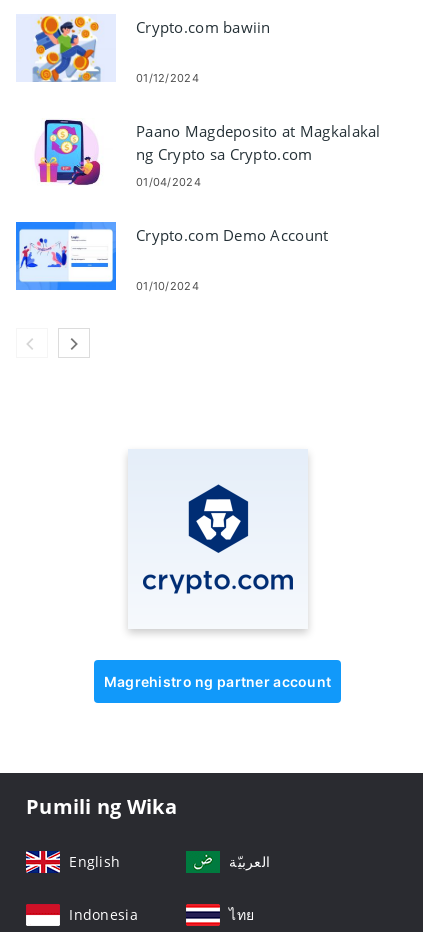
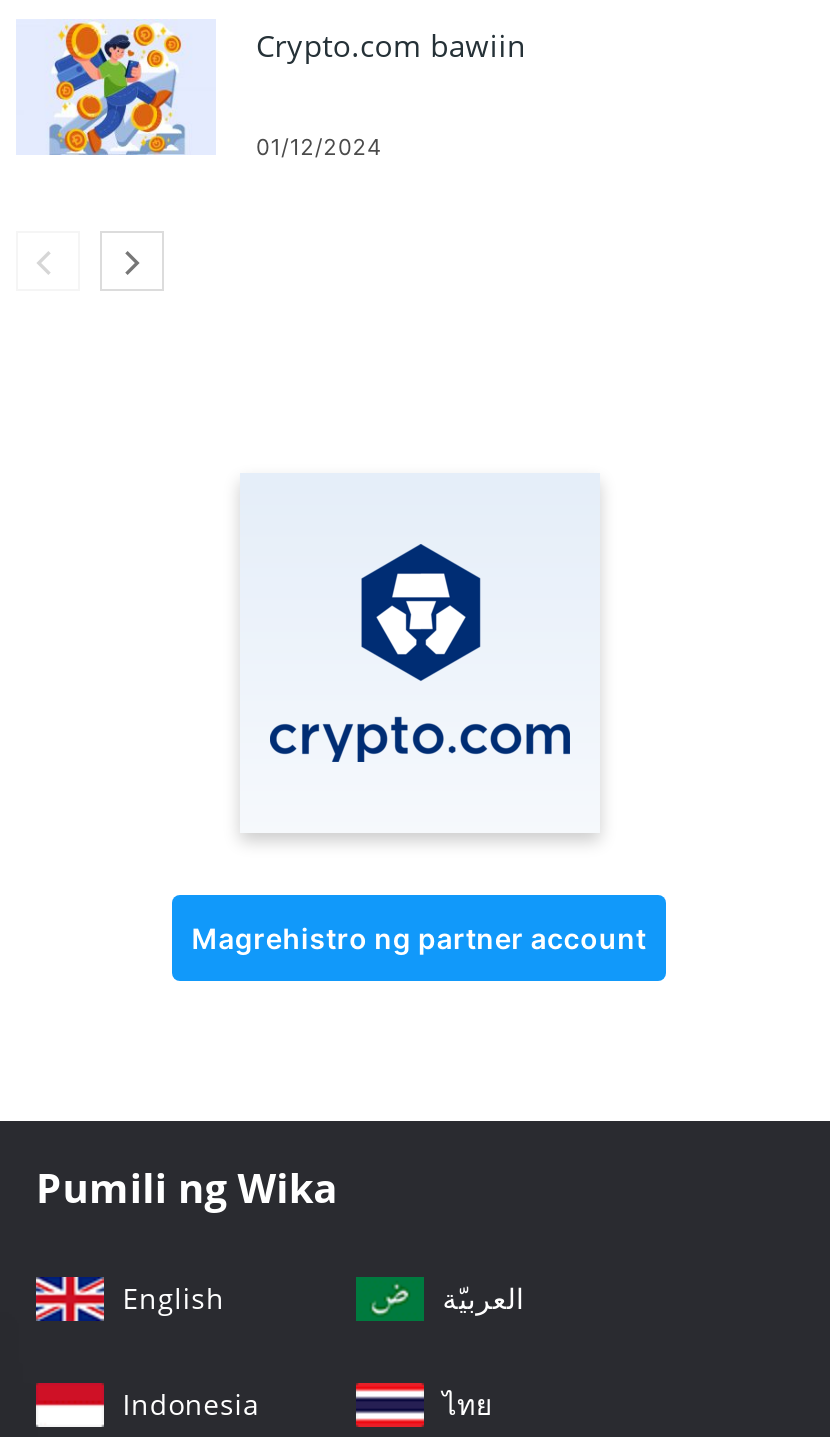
[36,119,381,293] [image] | Paano Magdeposito at Magkalakal | ng Crypto sa Crypto.com | 01/04/2024 | Crypto.com Demo Account | 01/10/2024 -> none
[15,221,117,291] [image] -> none

